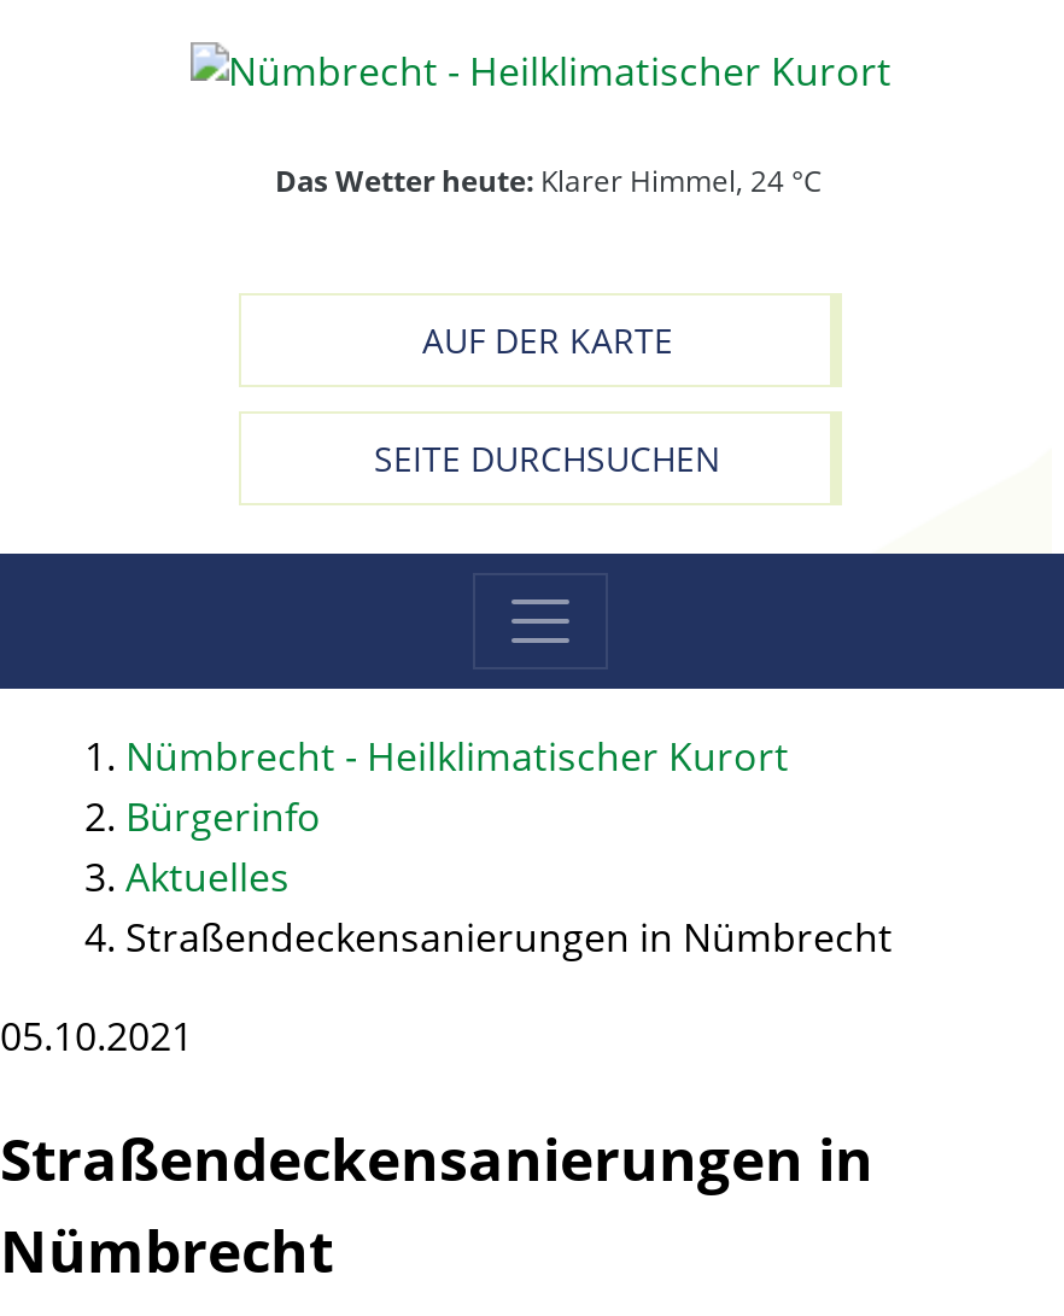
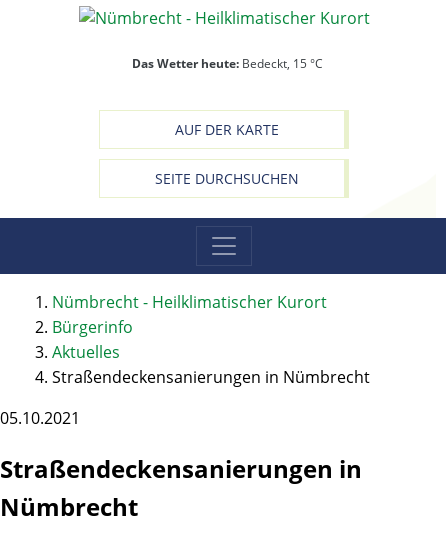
[275,159,823,200] Das Wetter heute: Klarer Himmel, 24 °C -> [132,54,323,71] Das Wetter heute: Bedeckt, 15 °C

